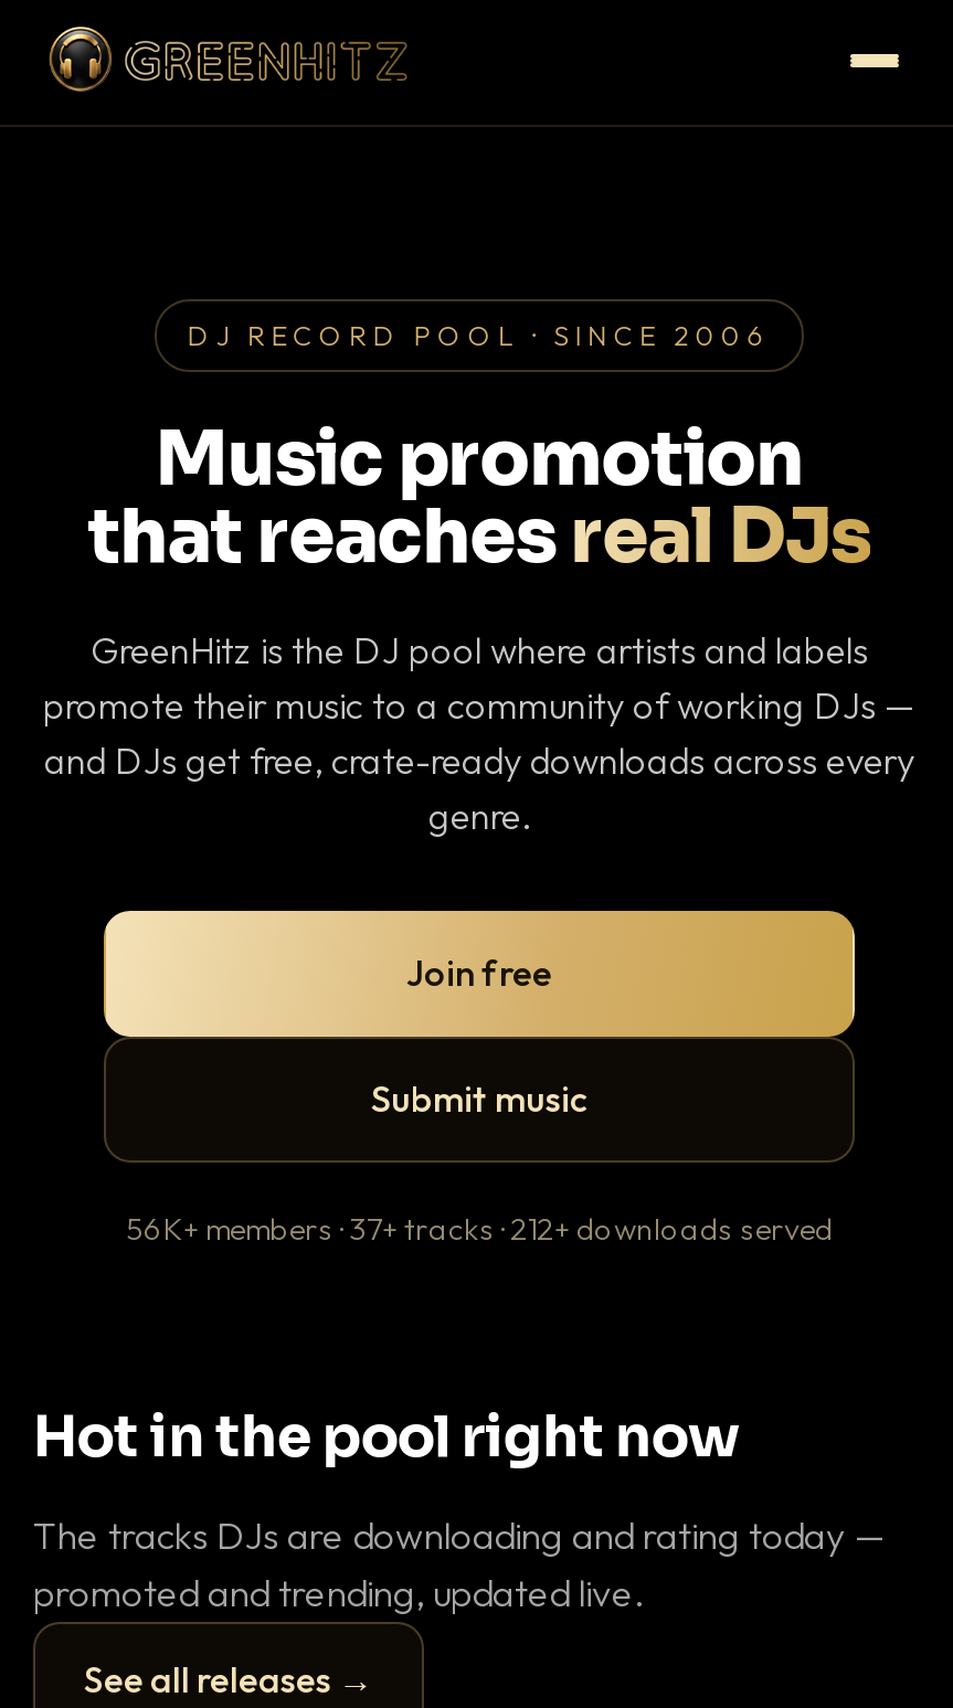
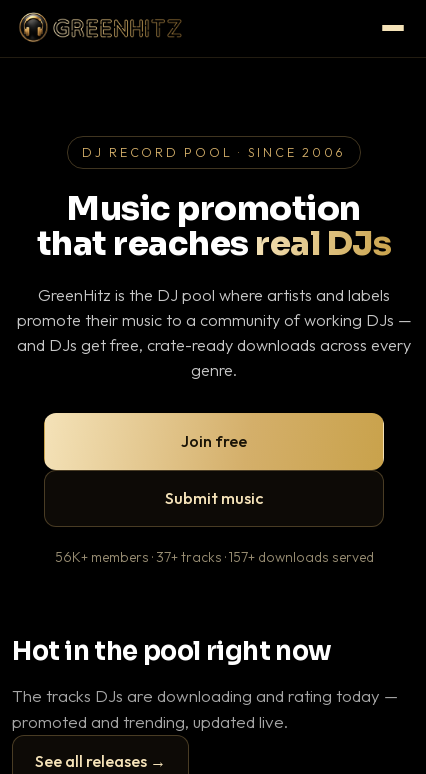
[126,1209,833,1249] 56K+ members · 37+ tracks · 212+ downloads served -> [54,548,373,566] 56K+ members · 37+ tracks · 157+ downloads served

